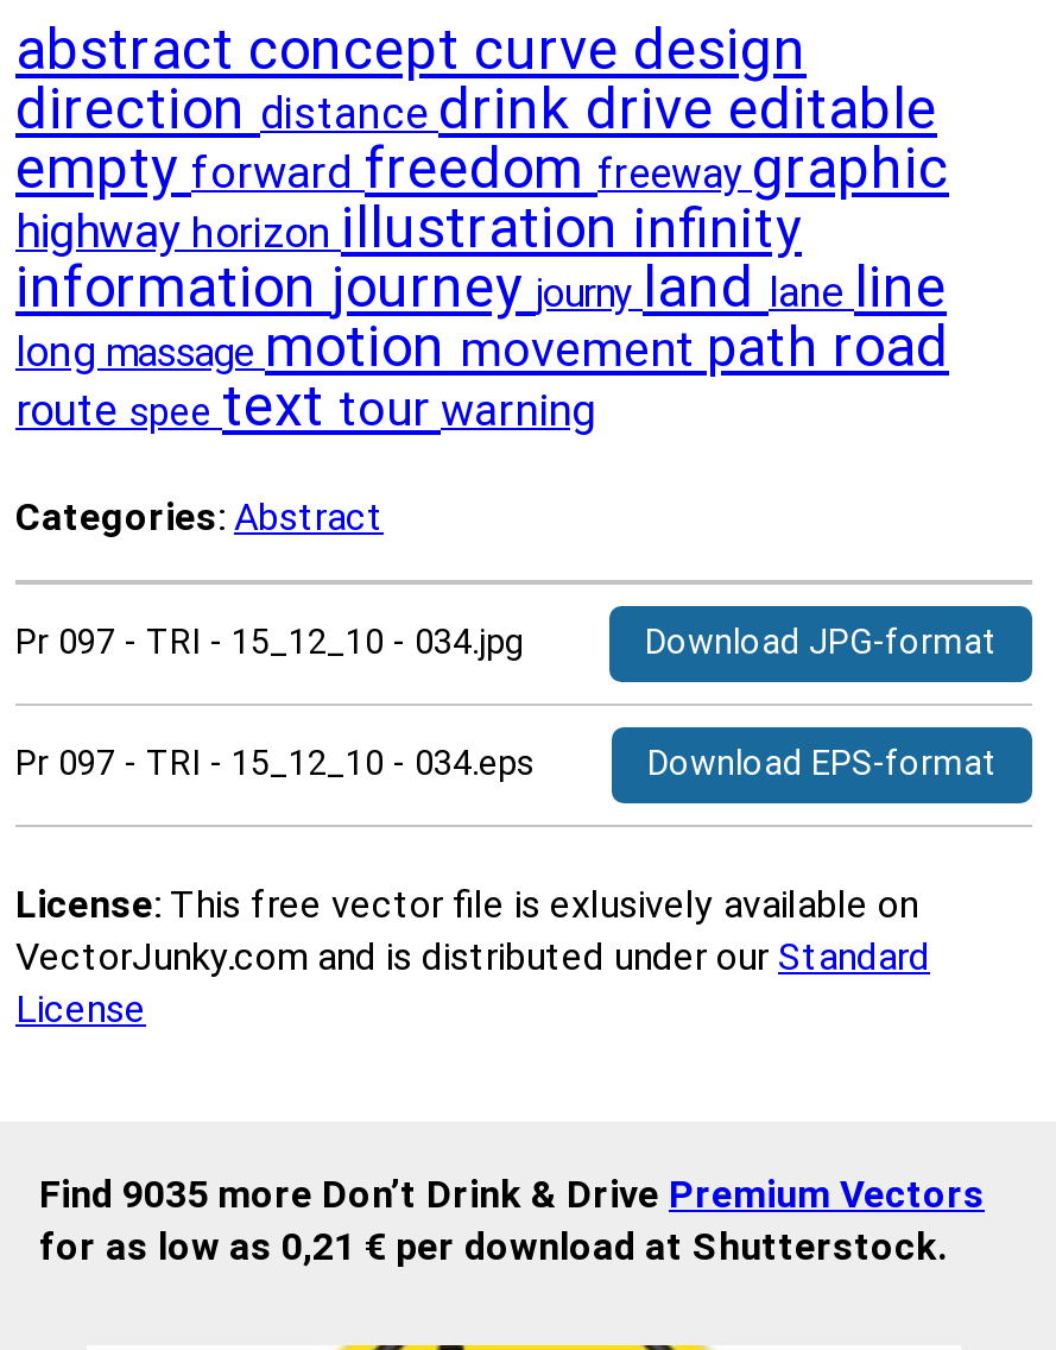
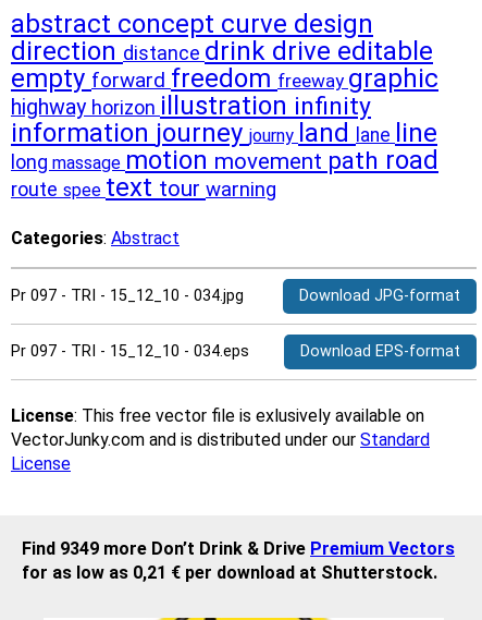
[39,1172,985,1217] Find 9035 more Don’t Drink & Drive Premium Vectors -> [22,538,455,559] Find 9349 more Don’t Drink & Drive Premium Vectors

